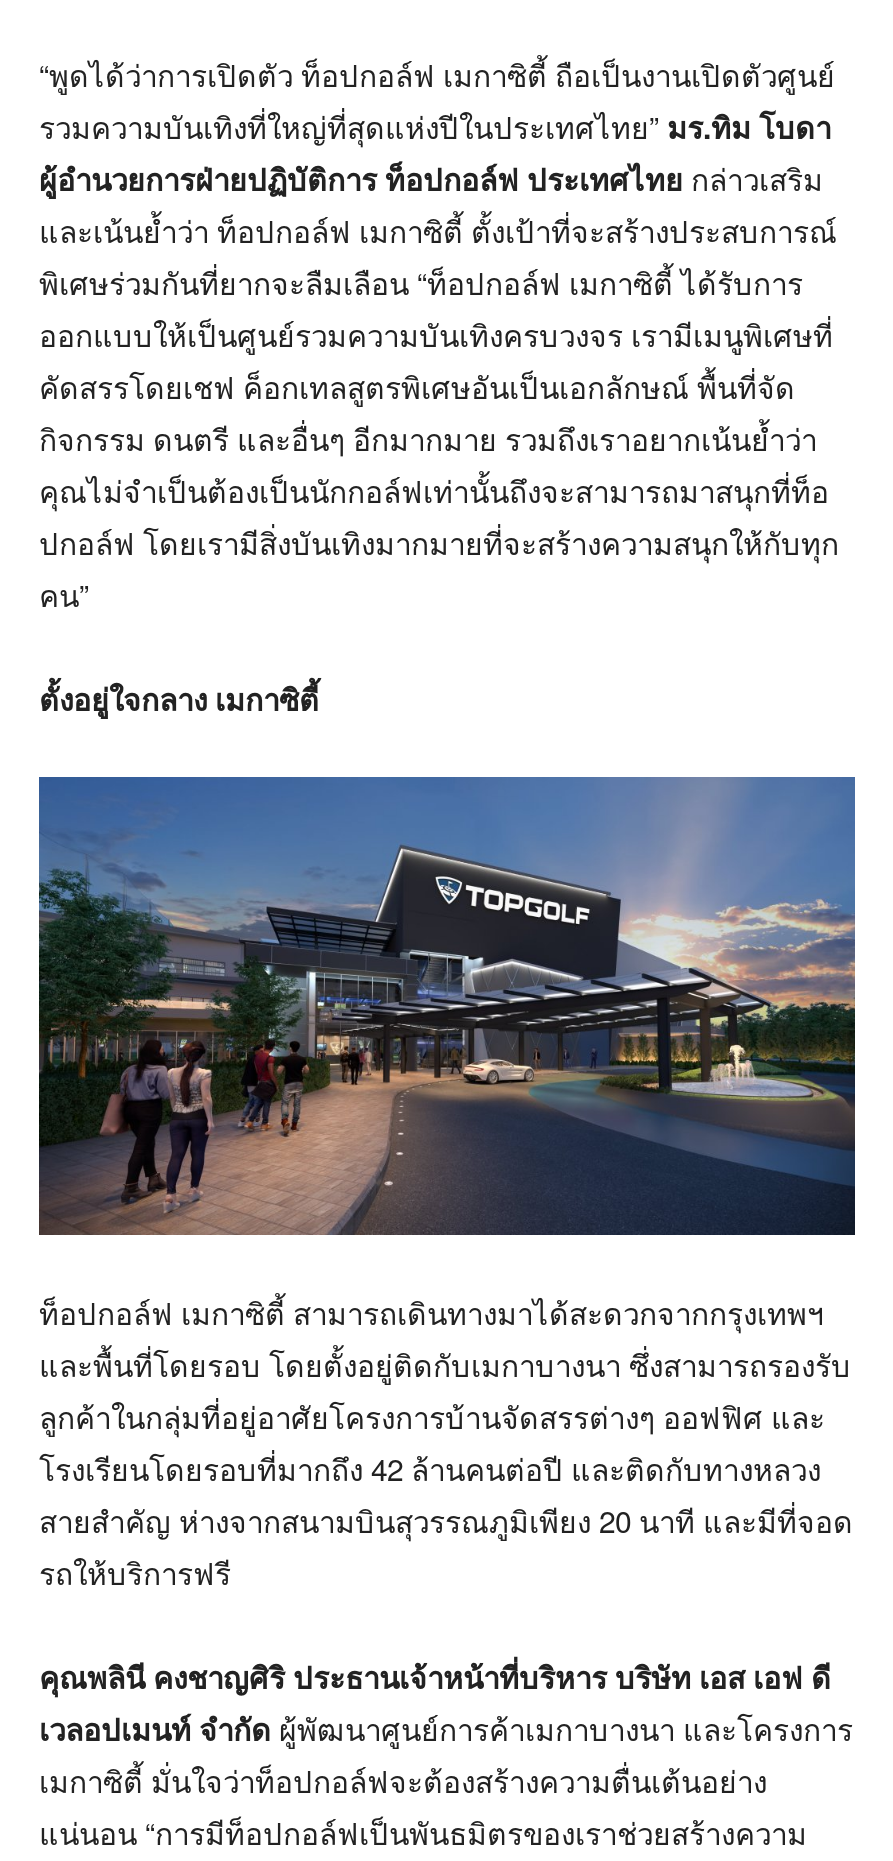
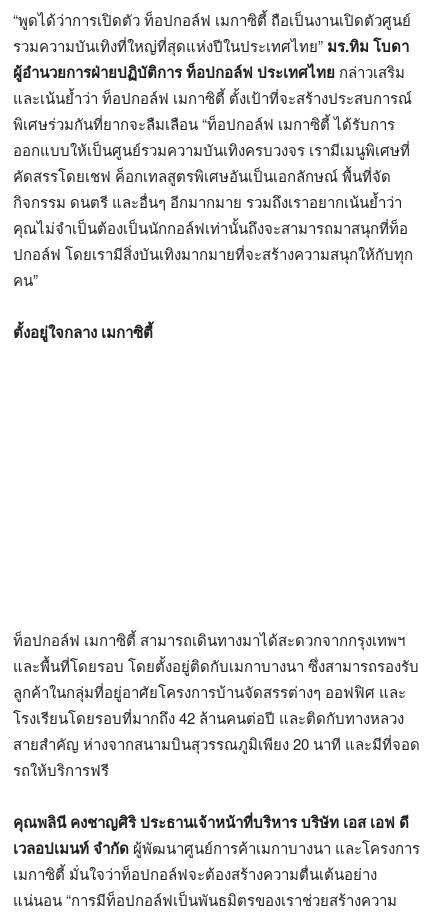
[37,775,857,1237] [image] -> none

